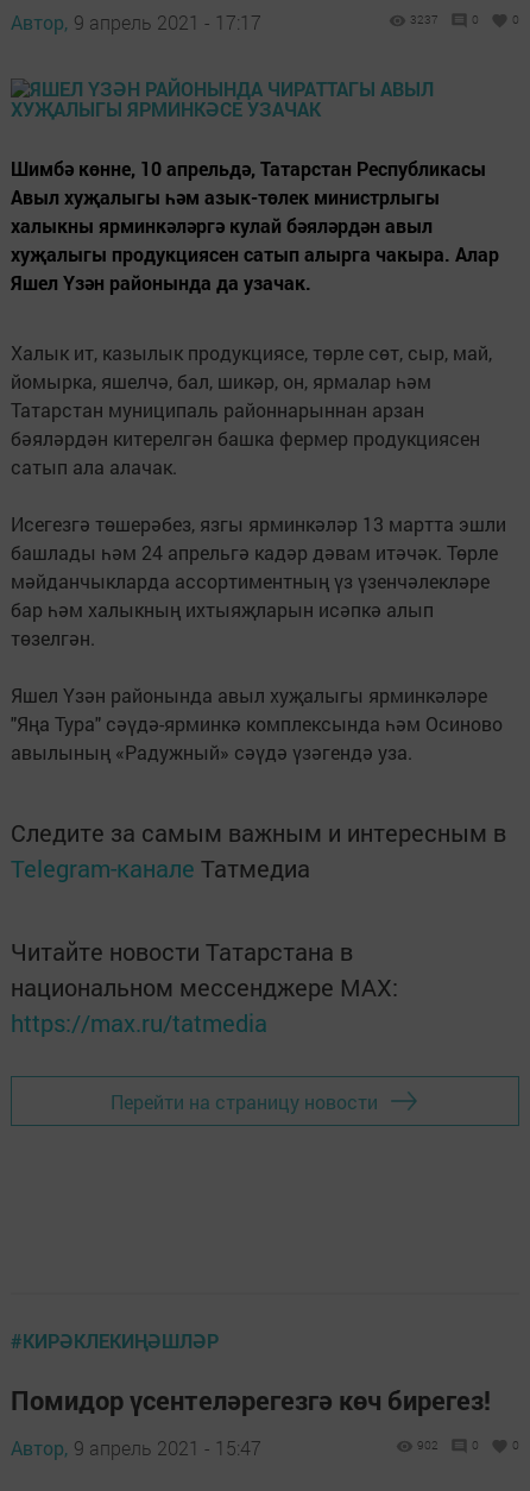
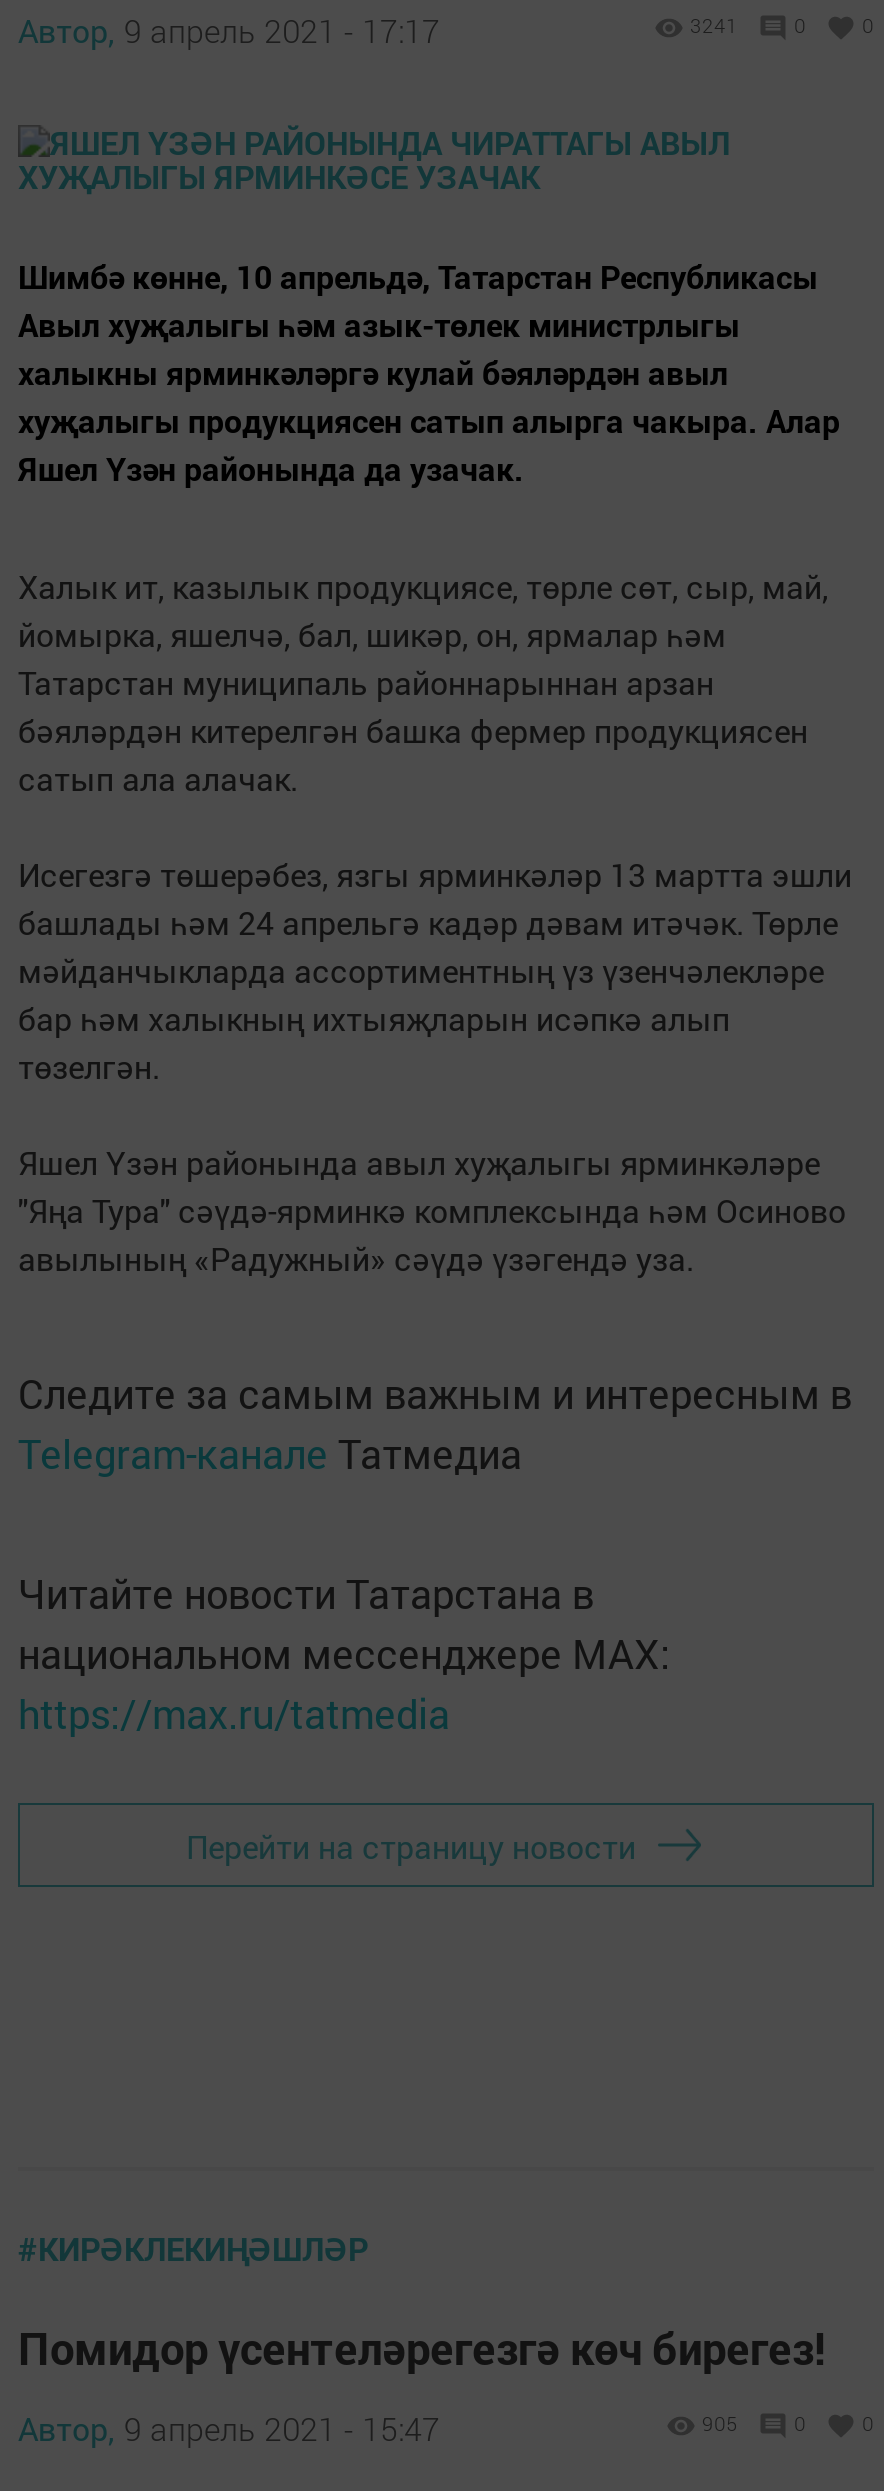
[410,12,438,28] 3237 -> [690,14,738,40] 3241
[417,1438,438,1453] 902 -> [702,2412,738,2438] 905

